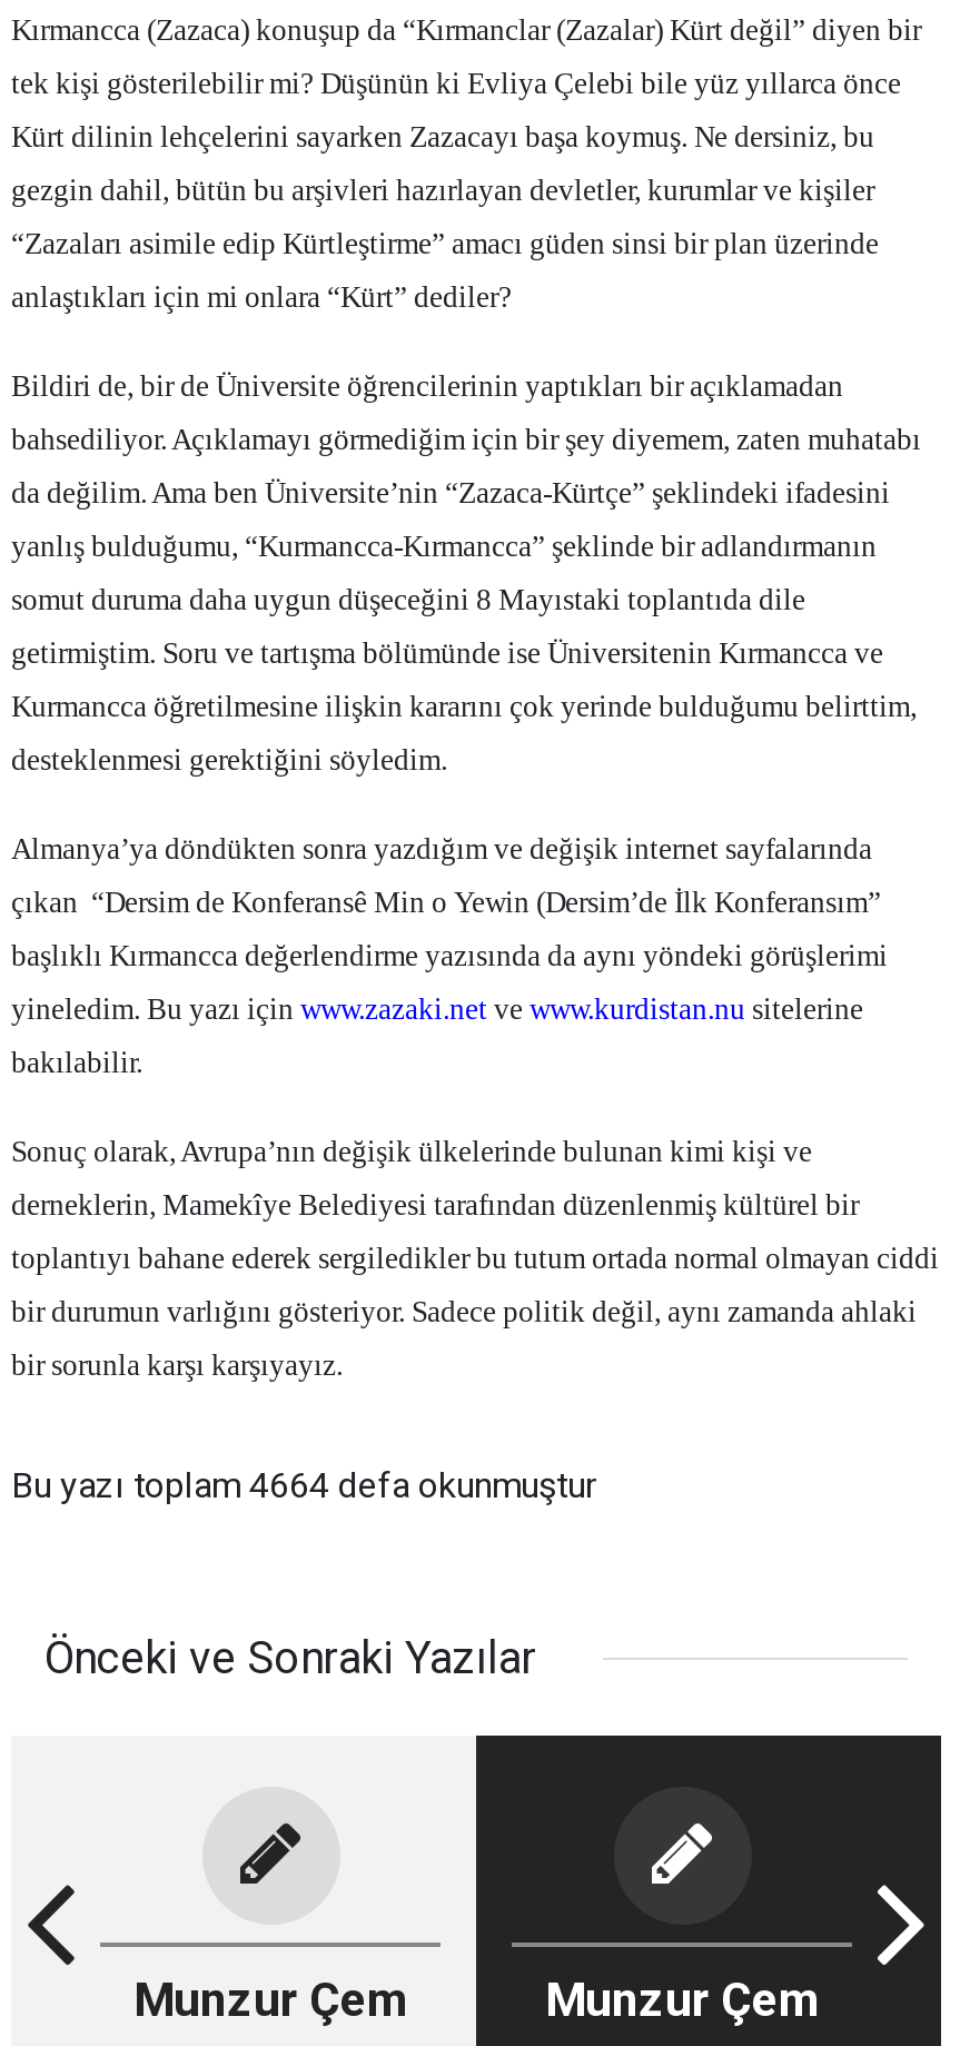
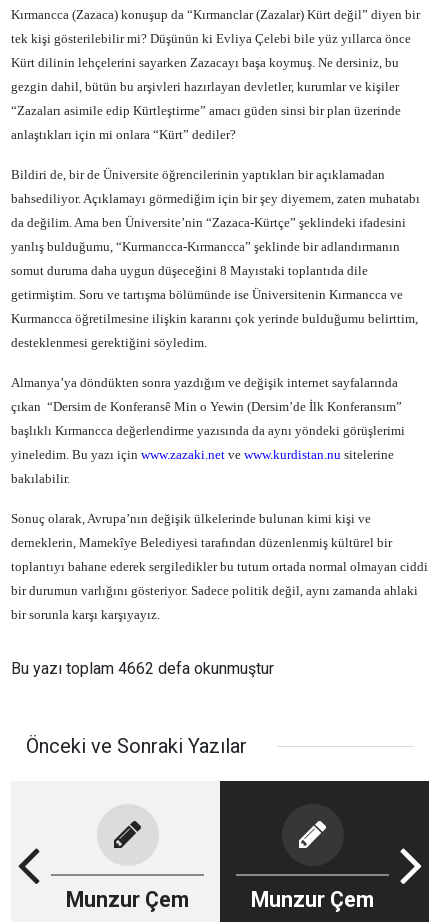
[11,1464,596,1506] Bu yazı toplam 4664 defa okunmuştur -> [11,659,274,678] Bu yazı toplam 4662 defa okunmuştur

